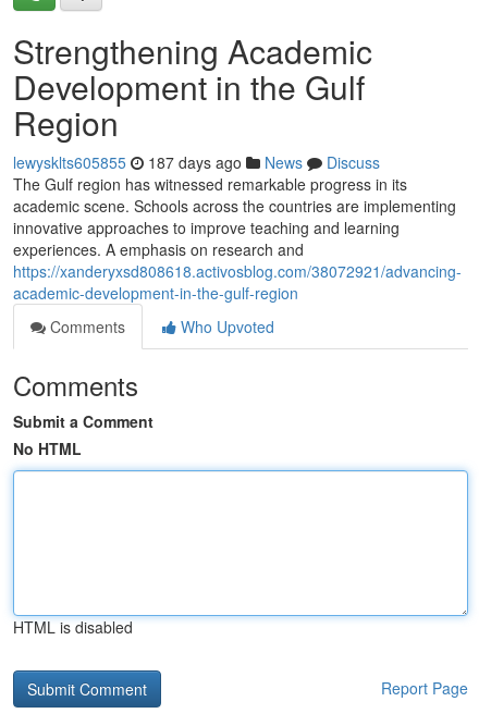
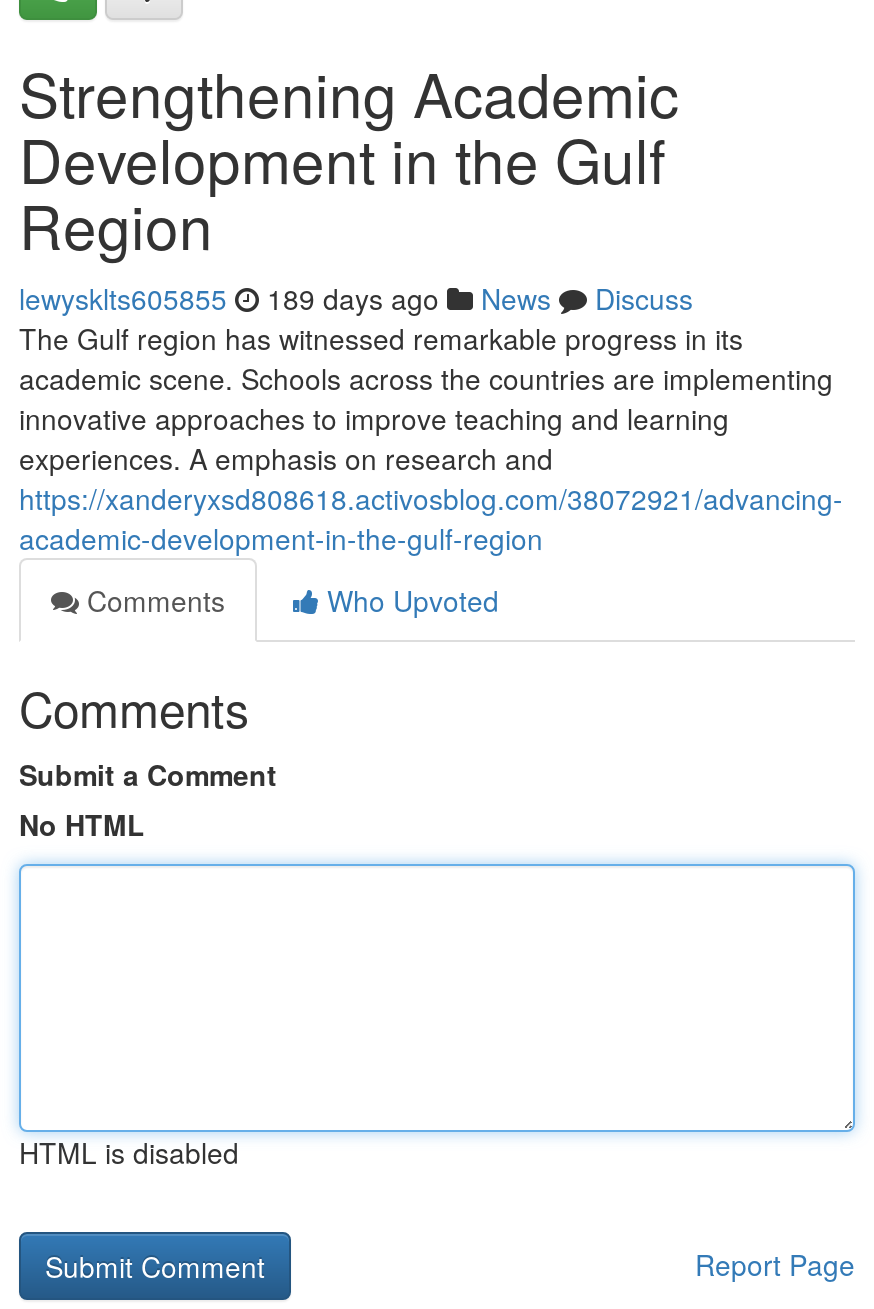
[13,151,380,173] lewysklts605855 187 days ago News Discuss -> [19,278,693,318] lewysklts605855 189 days ago News Discuss

